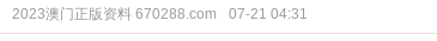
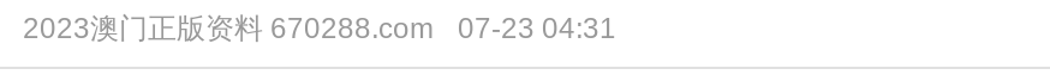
[12,6,308,22] 2023澳门正版资料 670288.com 07-21 04:31 -> [23,12,616,45] 2023澳门正版资料 670288.com 07-23 04:31

